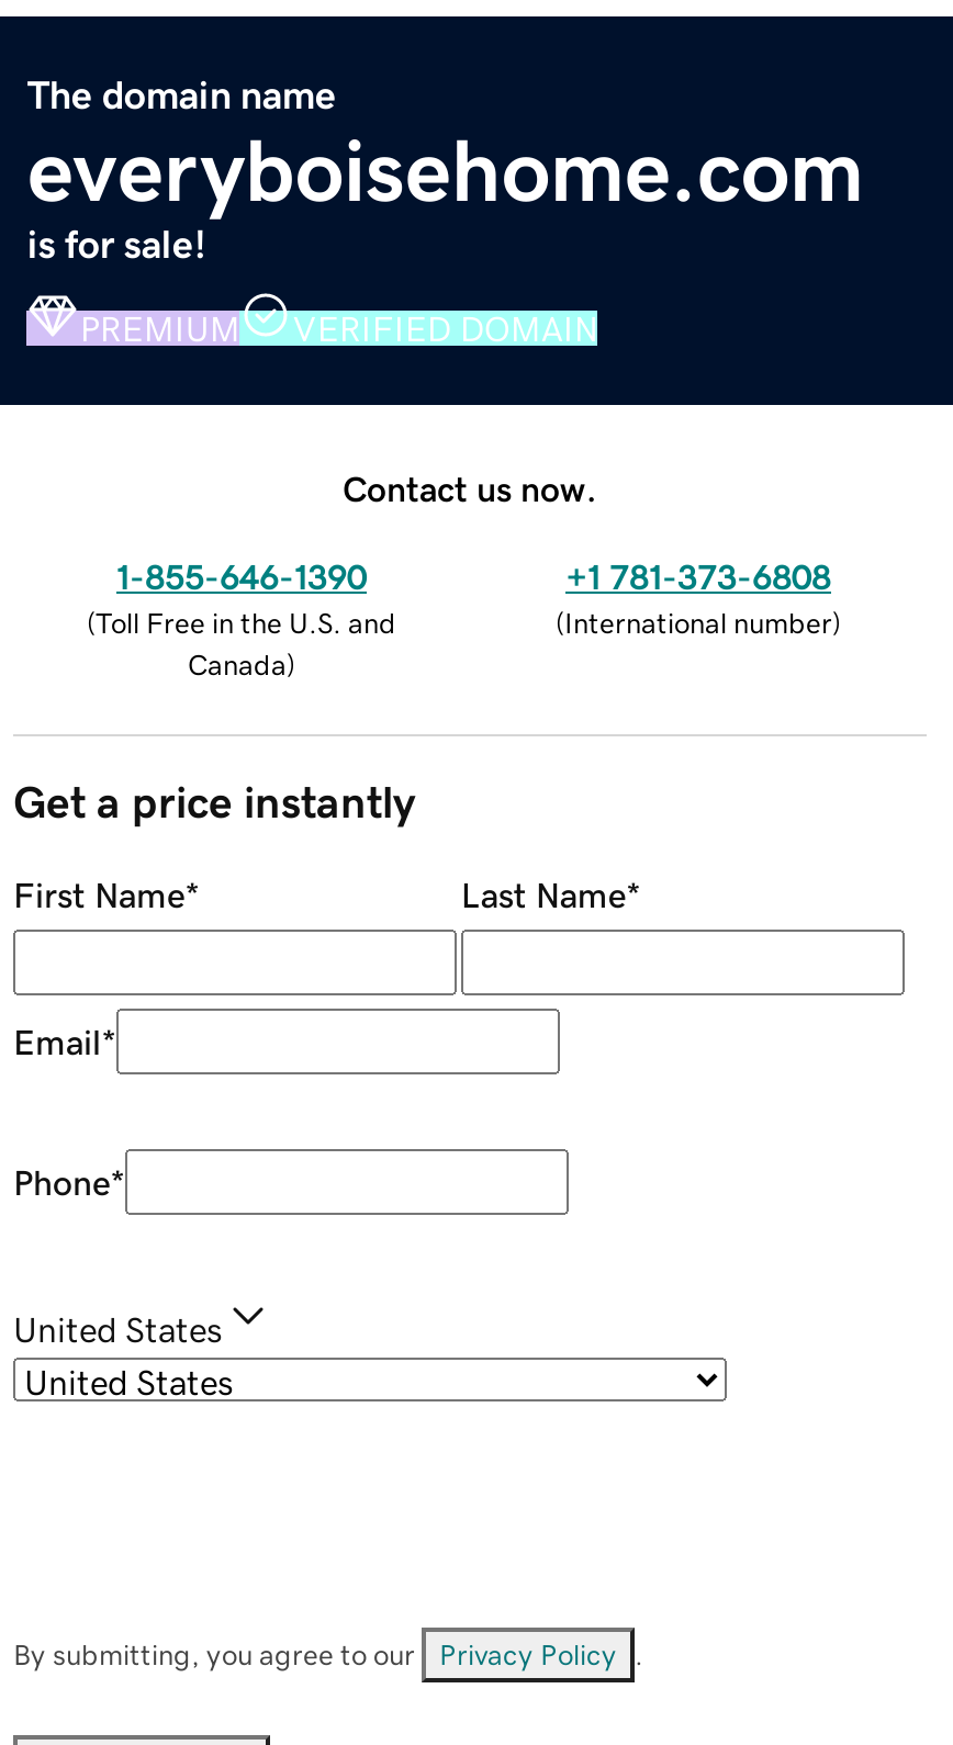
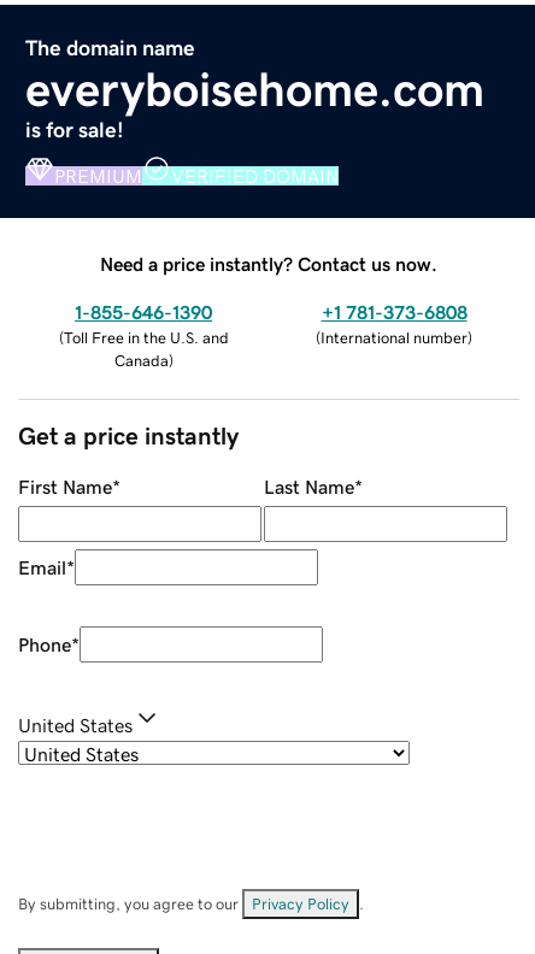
[343,470,597,505] Contact us now. -> [100,254,437,273] Need a price instantly? Contact us now.

